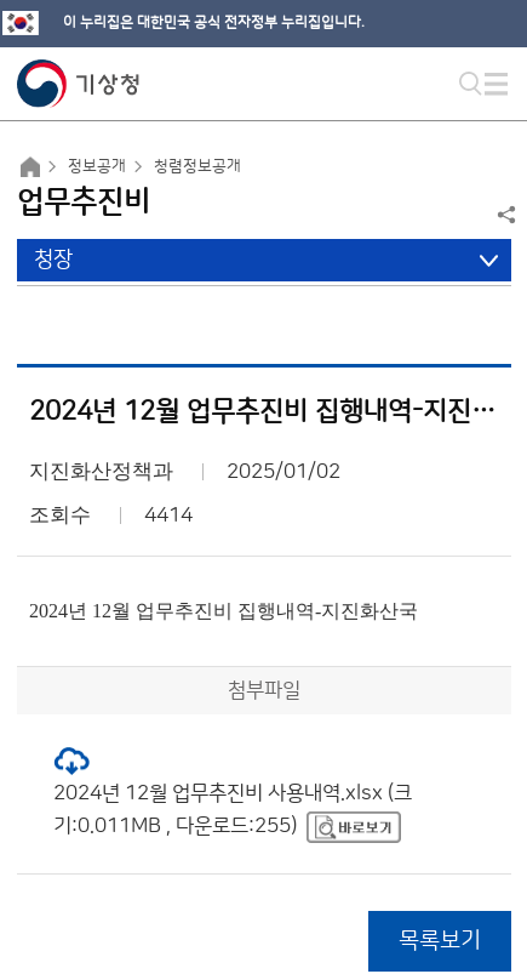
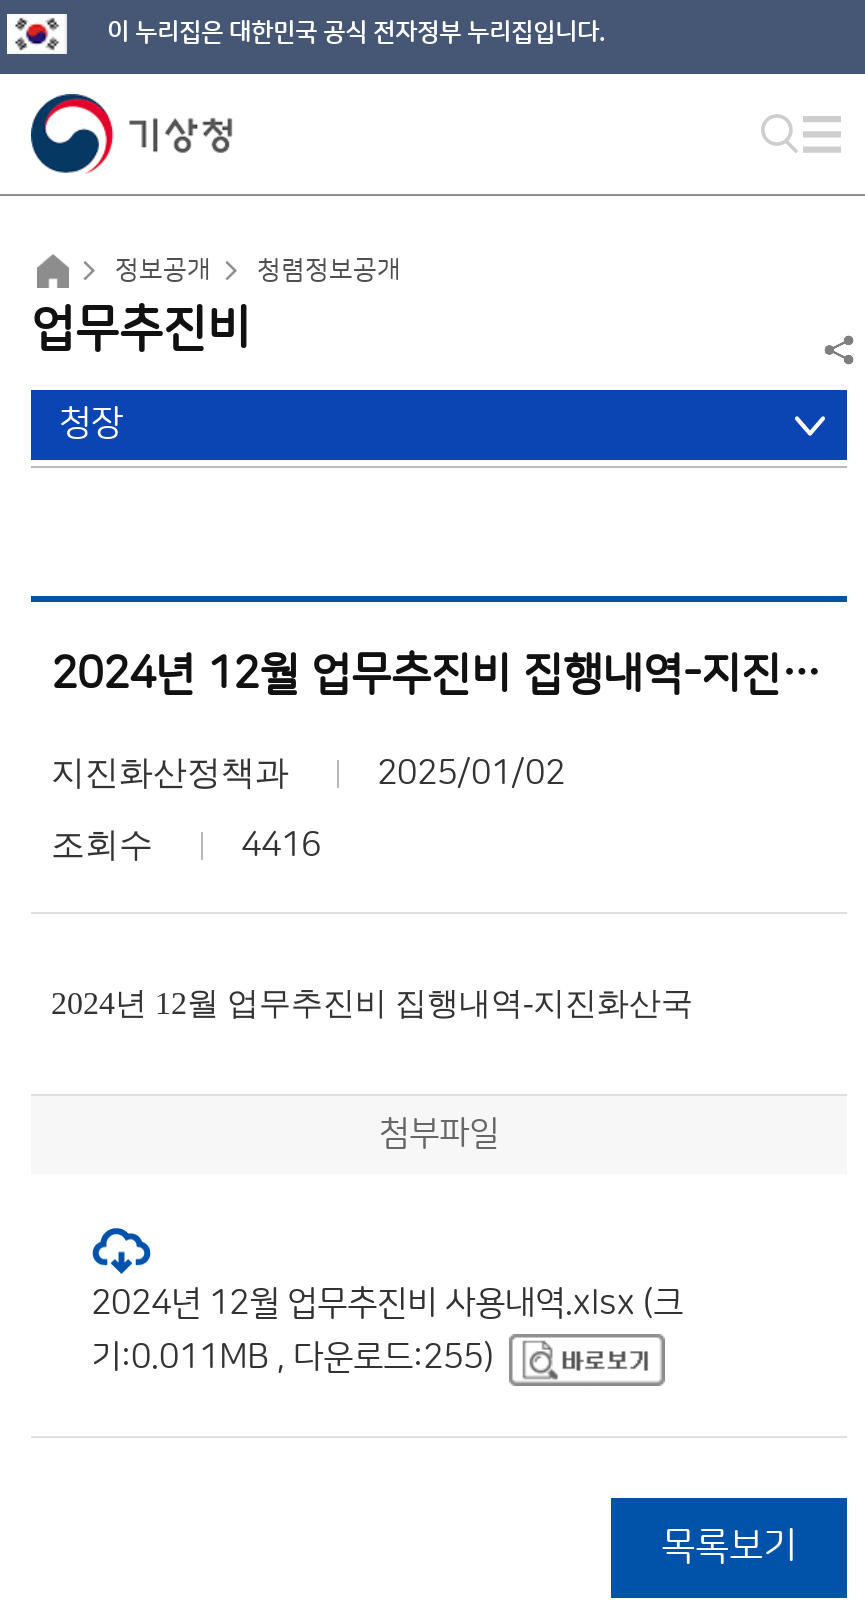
[139,505,193,526] 4414 -> [233,828,321,864] 4416

